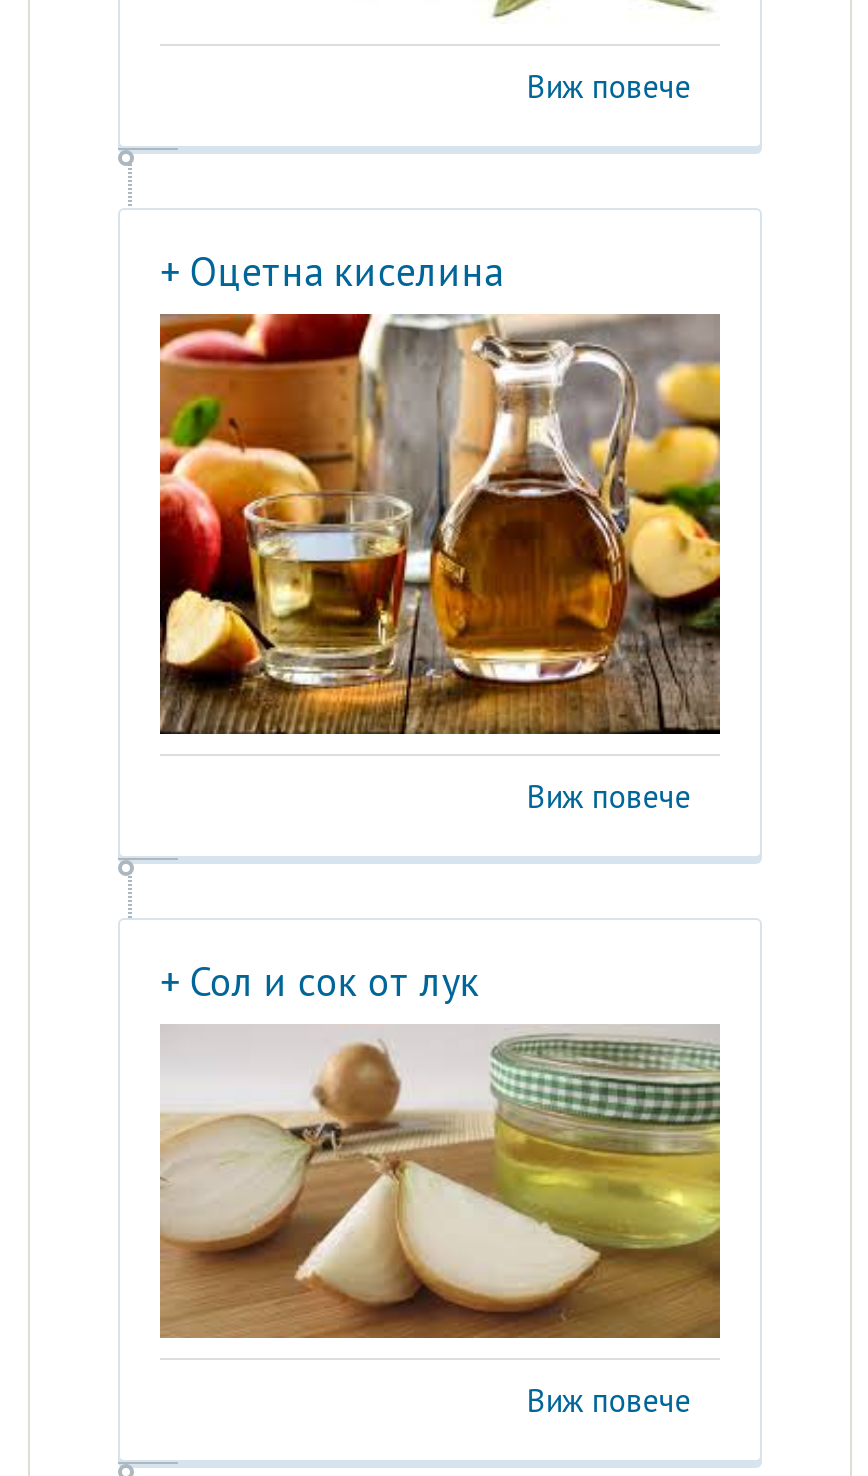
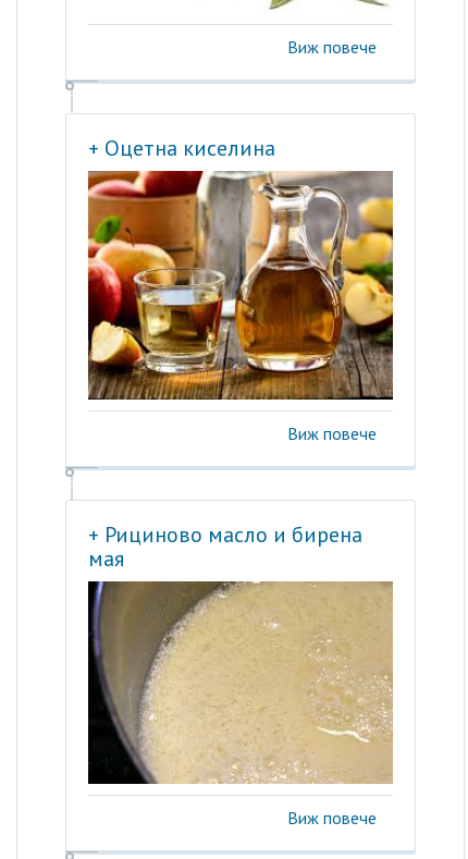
[160,956,480,1008] + Сол и сок от лук -> [88,520,362,572] + Рициново масло и бирена | мая
[158,1024,722,1340] [image] -> [87,580,393,785] [image]

